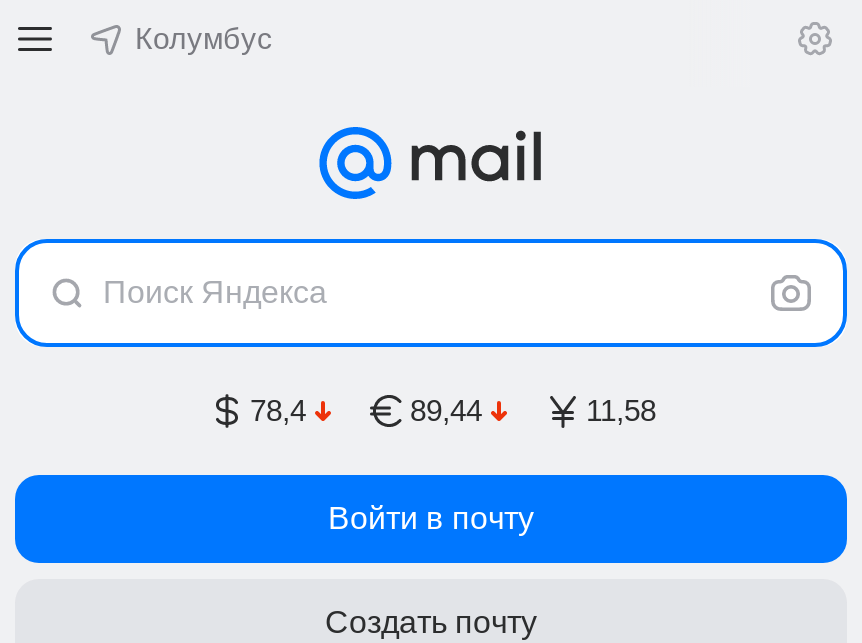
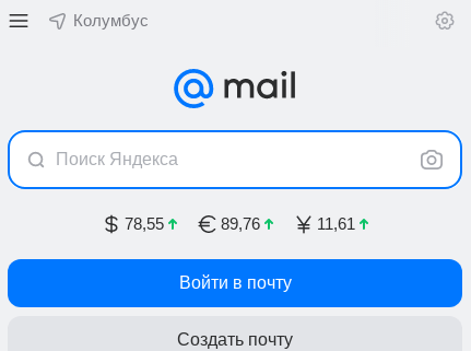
[250,393,306,427] 78,4 -> [124,214,163,233] 78,55
[410,393,482,427] 89,44 -> [220,214,260,233] 89,76
[586,393,656,427] 11,58 -> [316,214,355,233] 11,61

